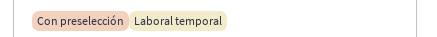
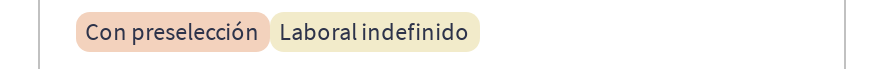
[134,13,222,28] Laboral temporal -> [279,17,469,47] Laboral indefinido

